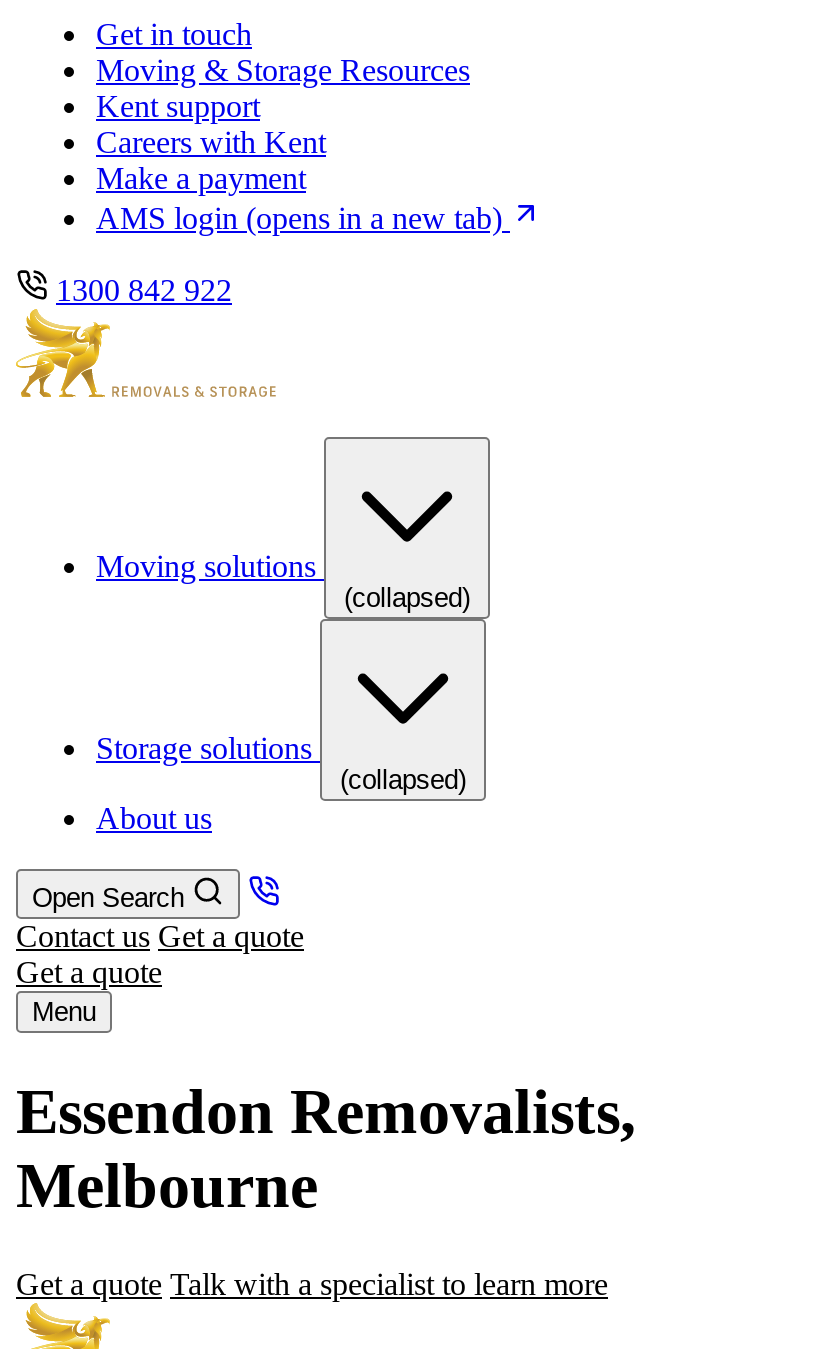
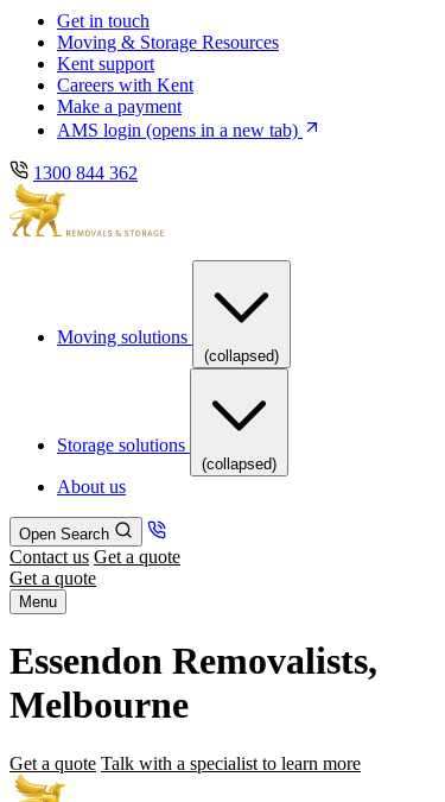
[56,273,232,307] 1300 842 922 -> [33,163,138,183] 1300 844 362

